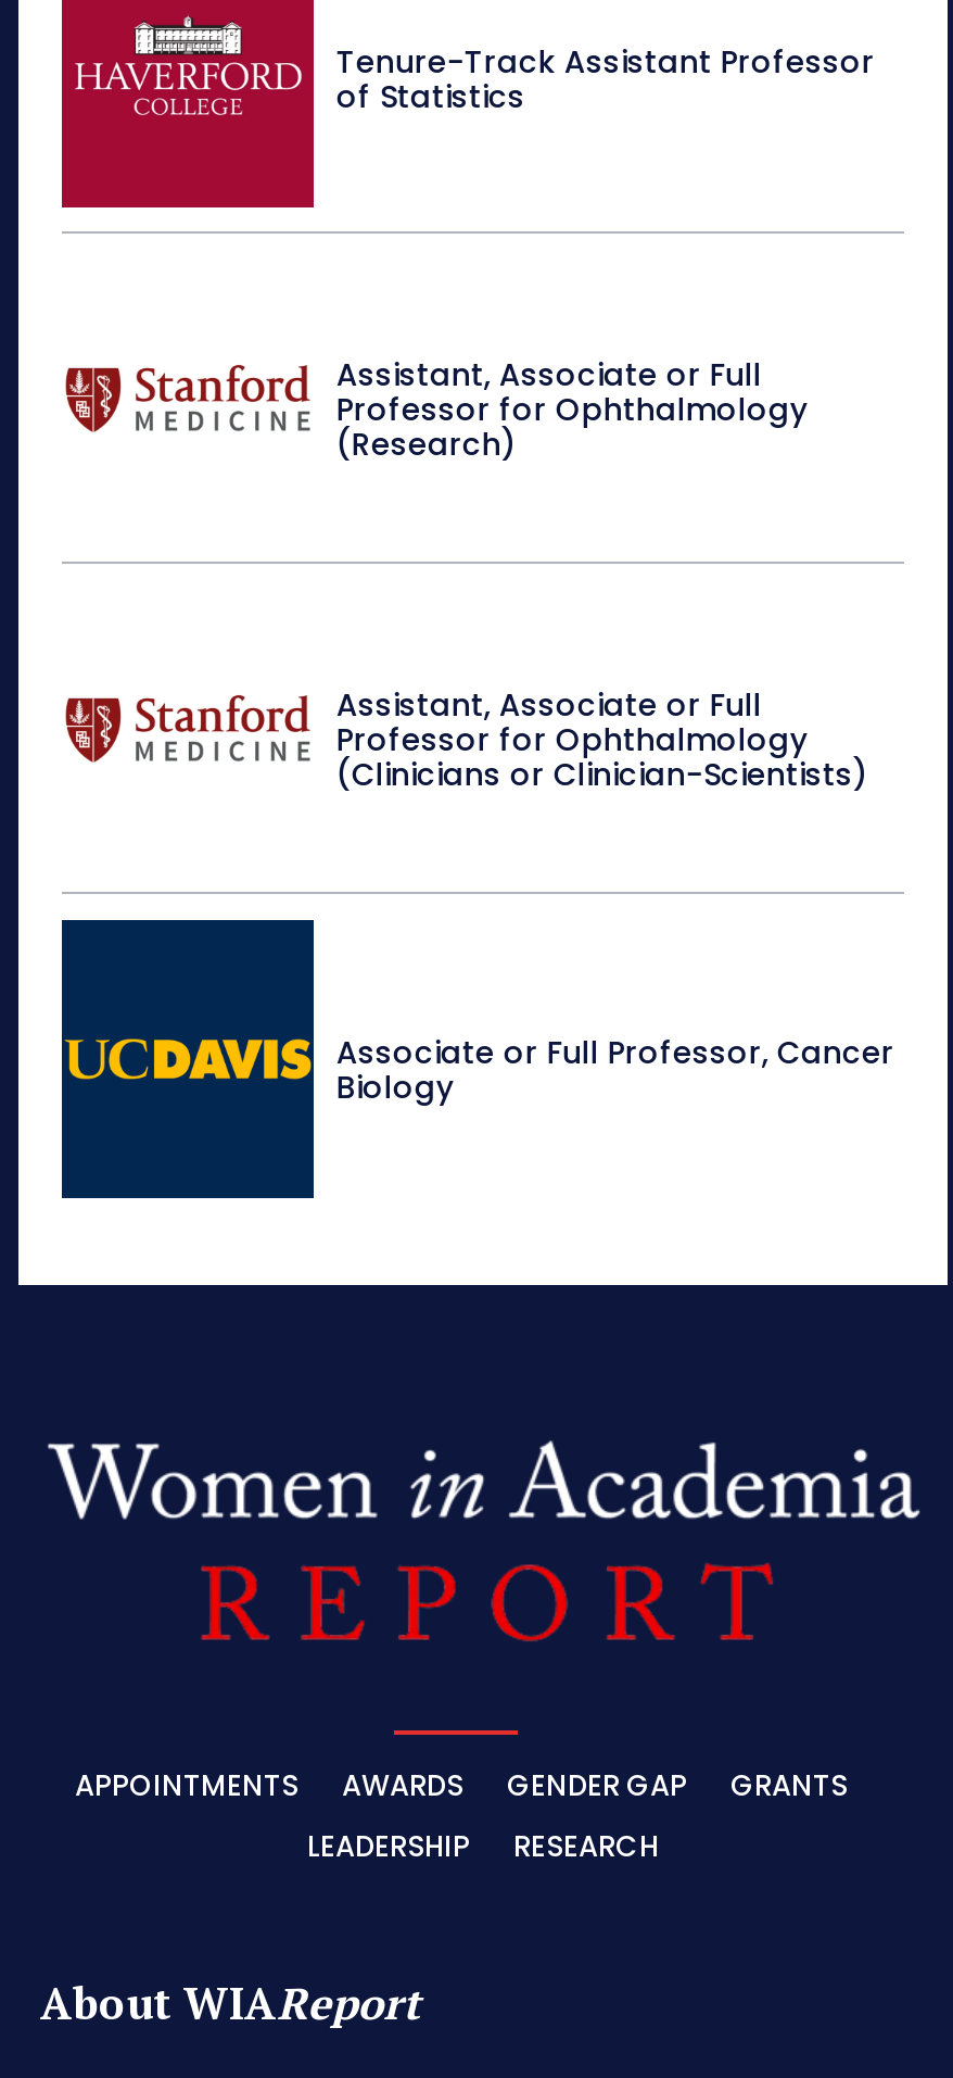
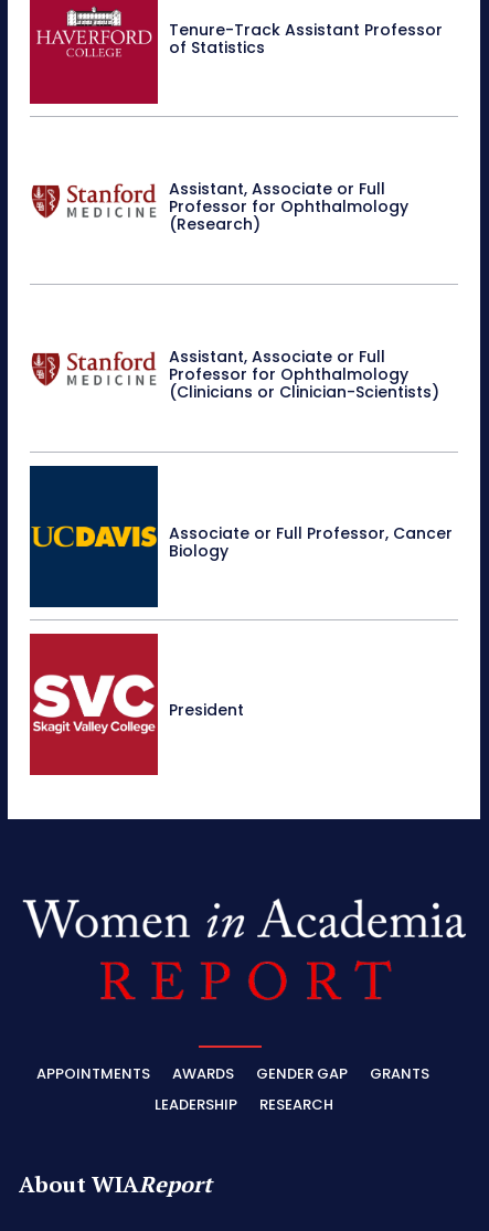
none -> [29,633,244,776] [image] | President

